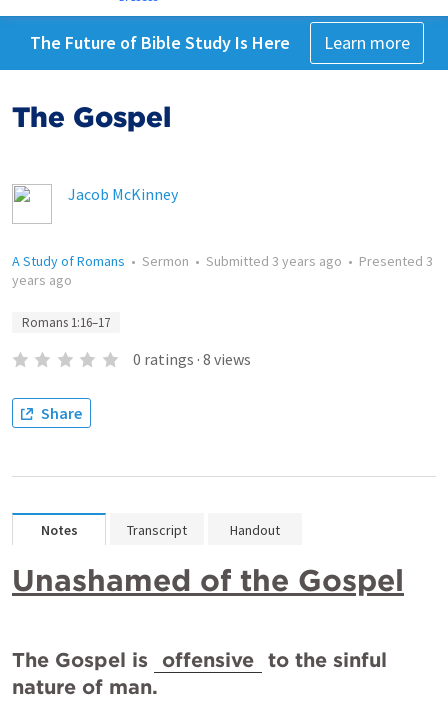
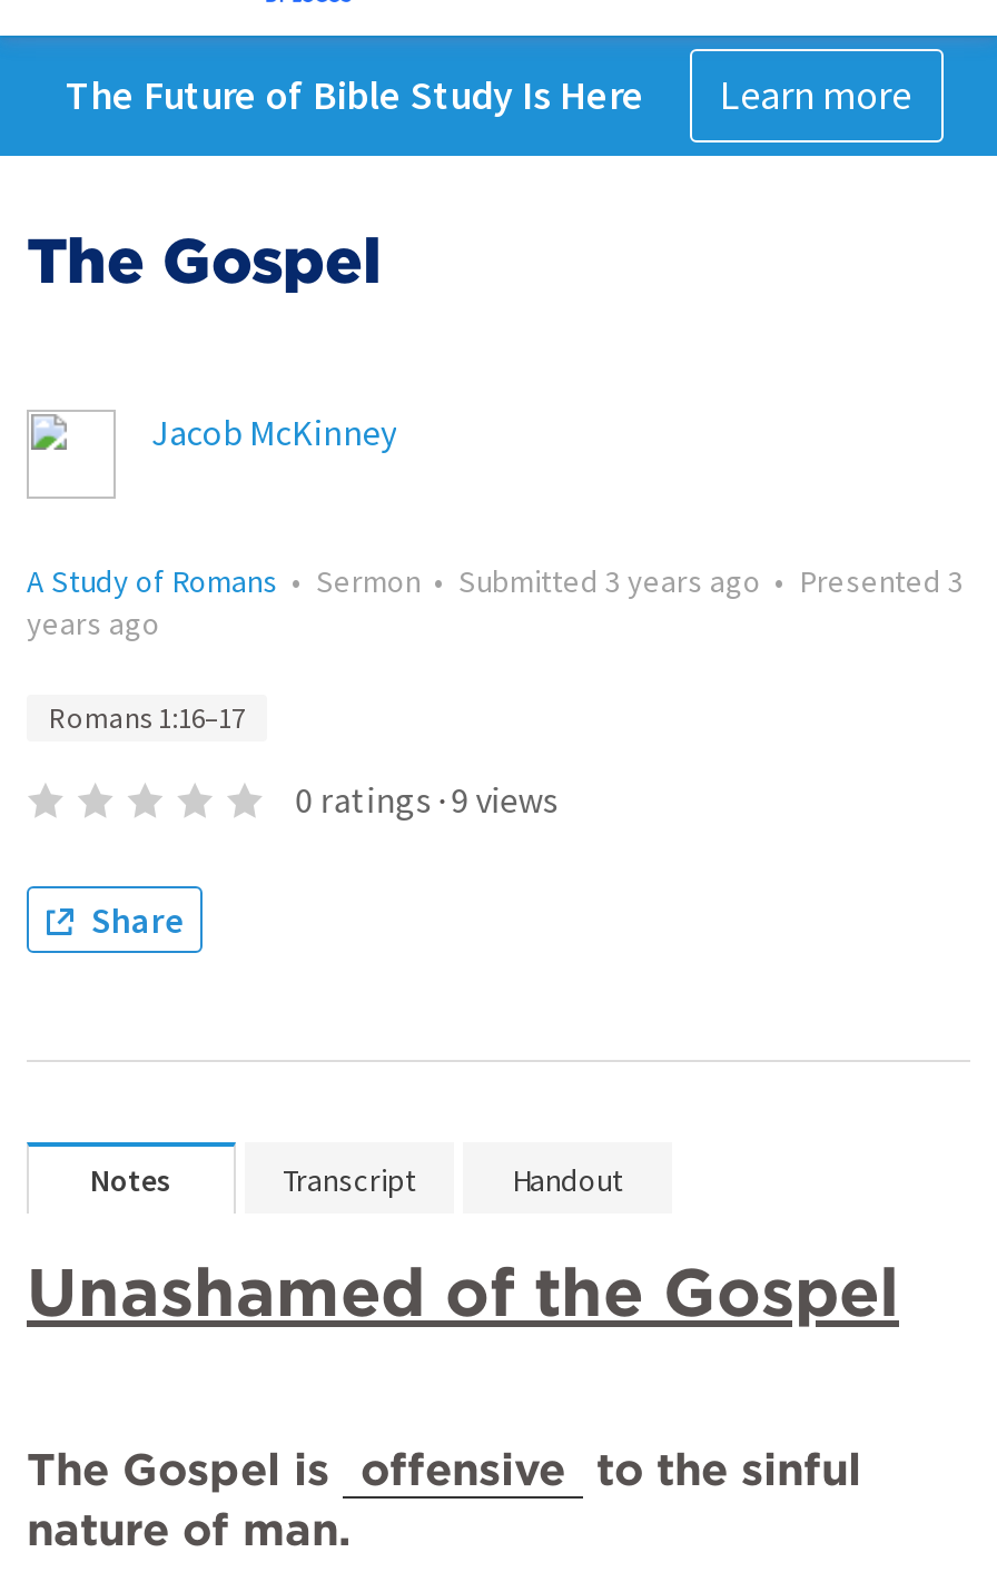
[133,349,251,369] 0 ratings · 8 views -> [295,777,558,822] 0 ratings · 9 views

